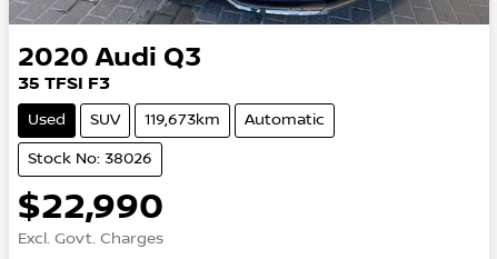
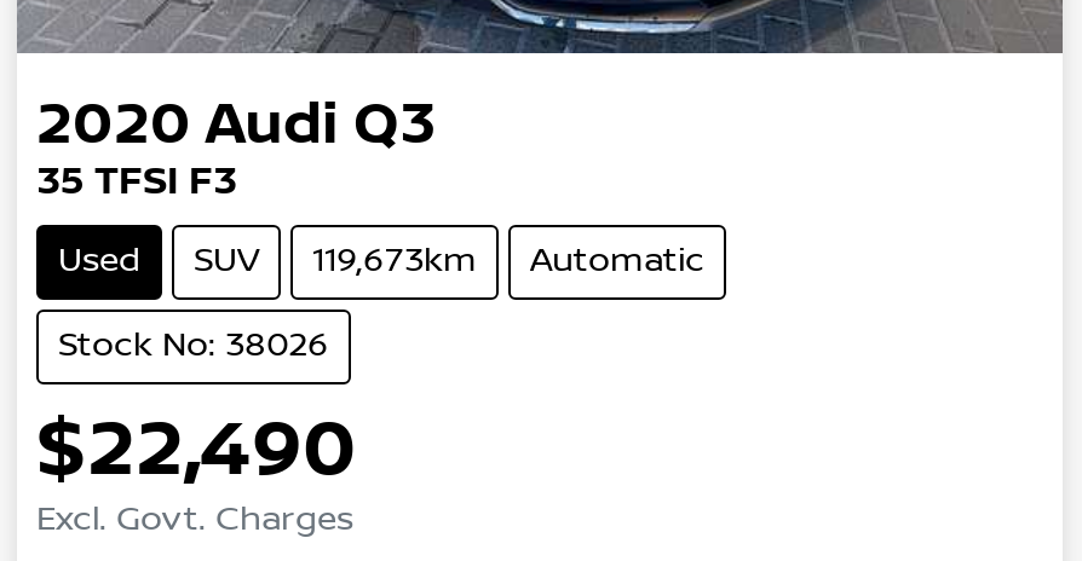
[18,186,163,228] $22,990 -> [36,404,356,495] $22,490

